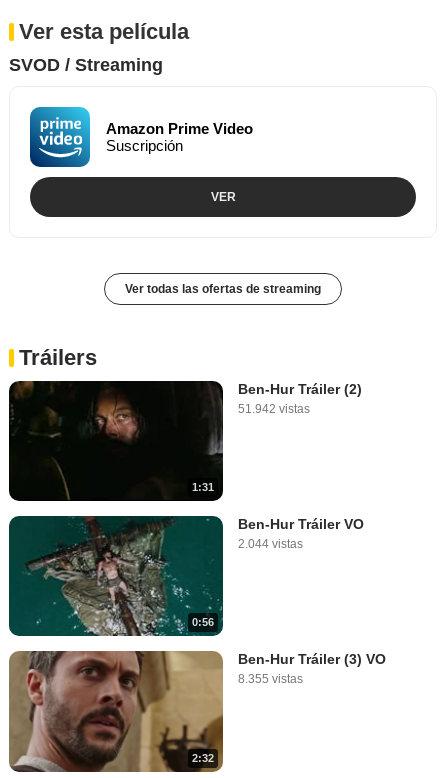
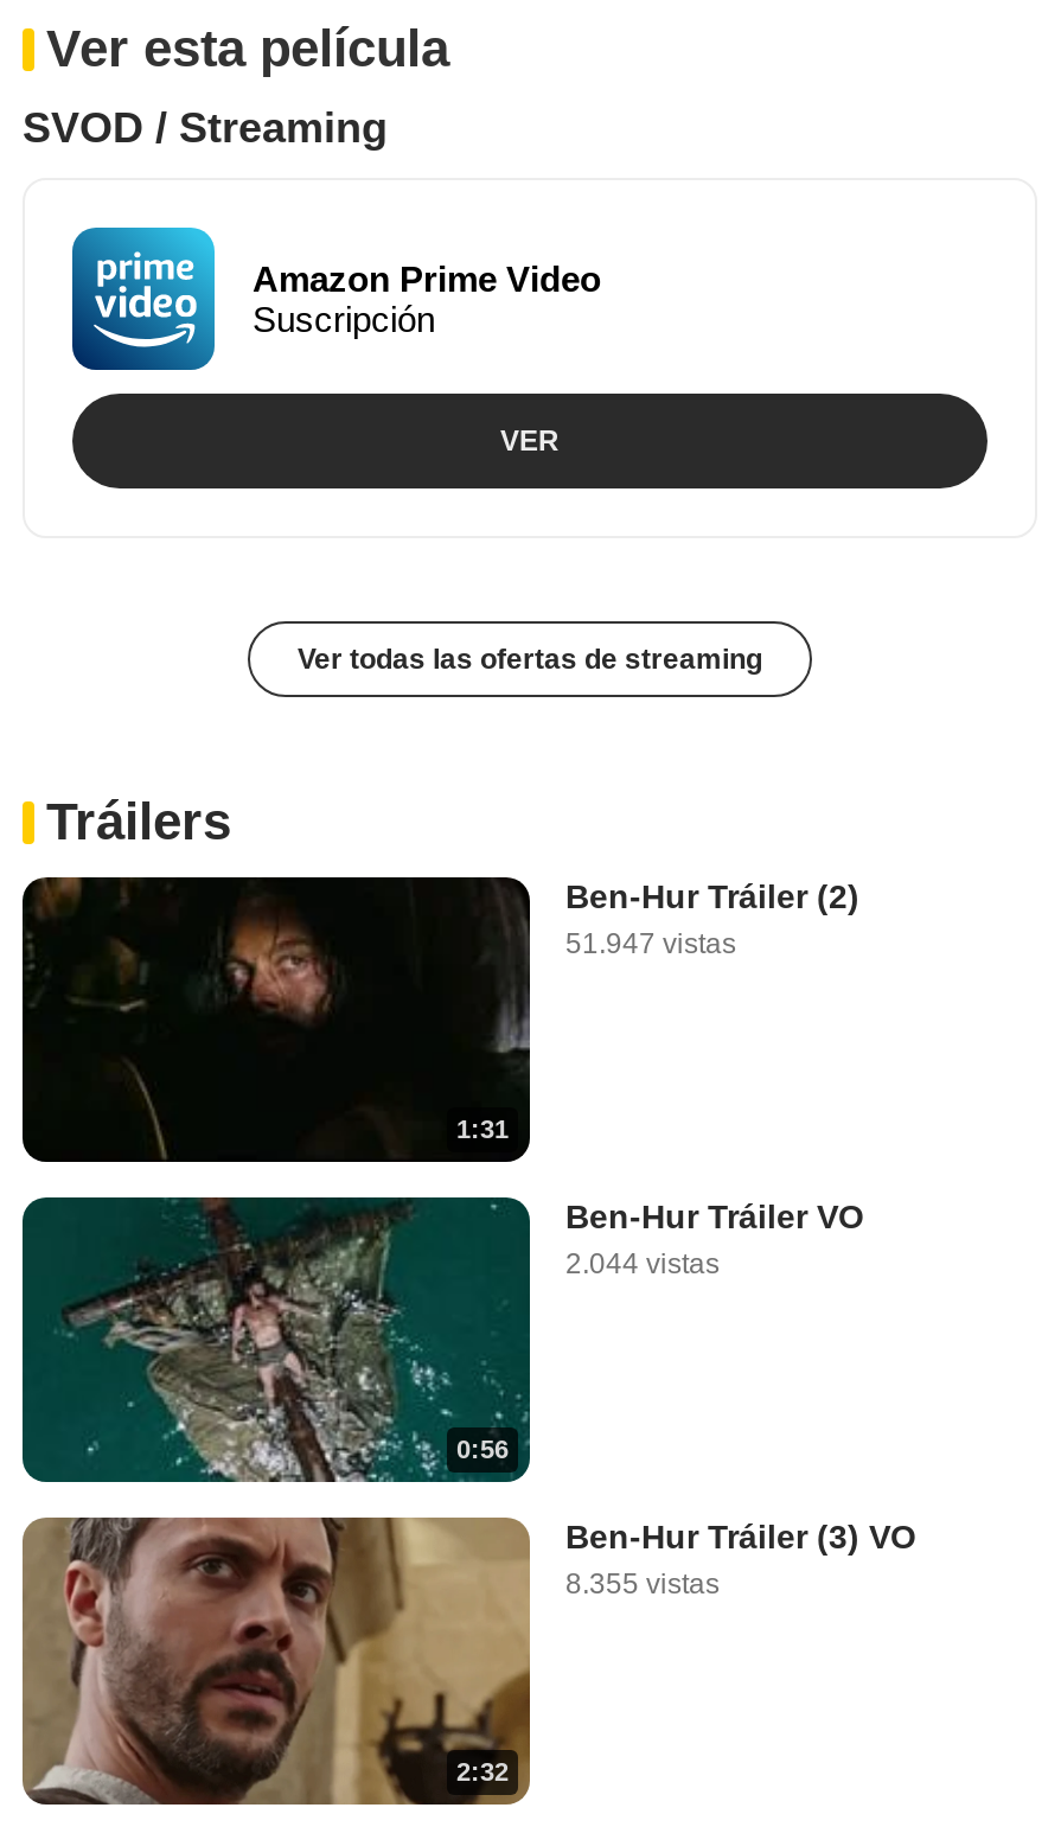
[238,402,310,416] 51.942 vistas -> [565,926,736,960] 51.947 vistas

